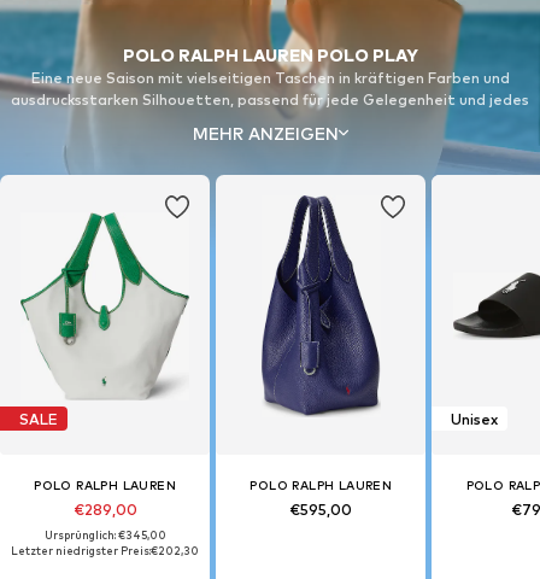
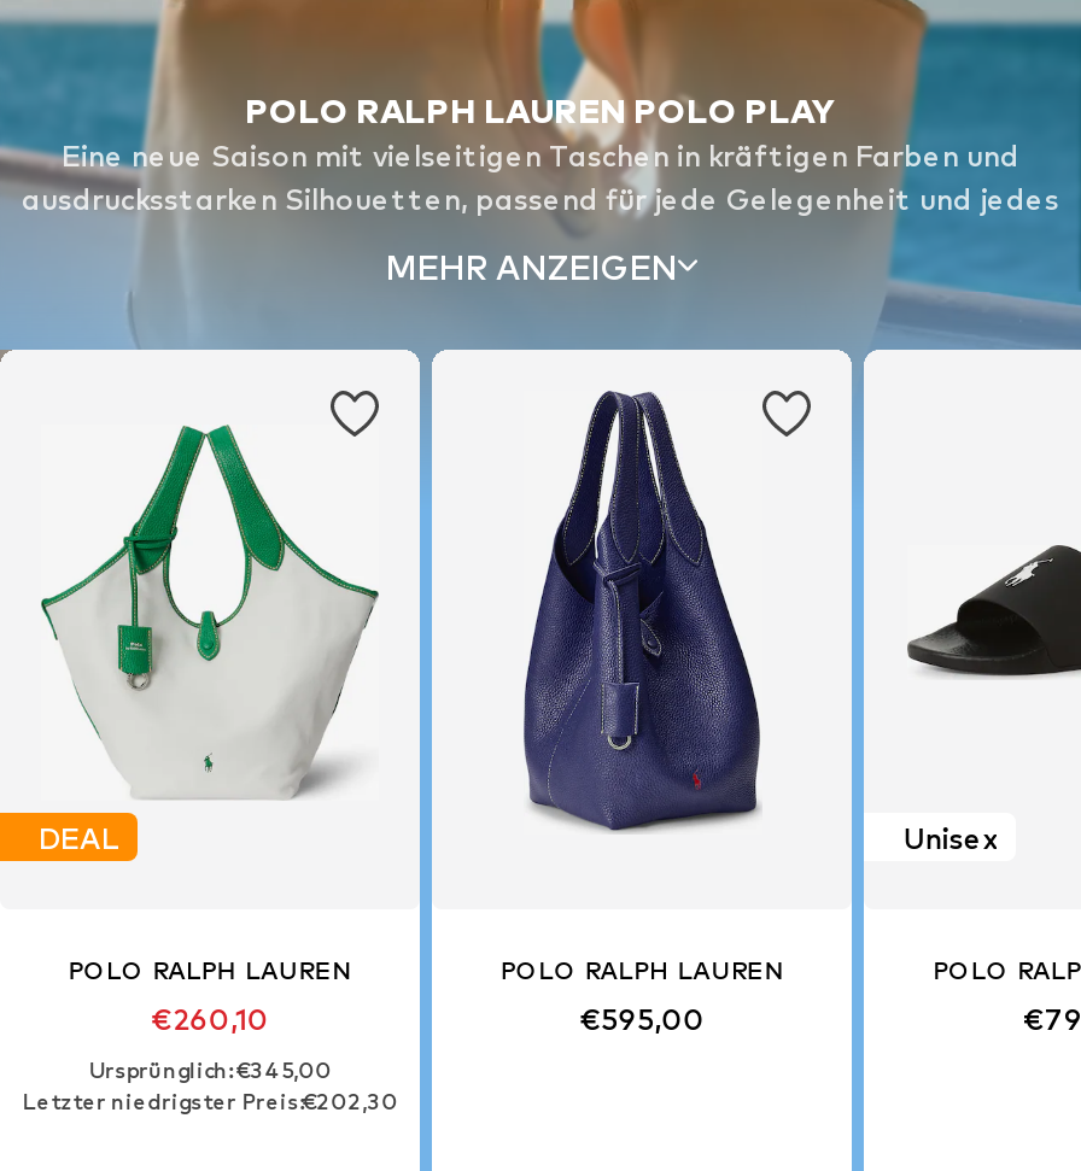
[19,410,58,428] SALE -> [39,819,118,855] DEAL
[73,501,137,519] €289,00 -> [151,1001,269,1037] €260,10

